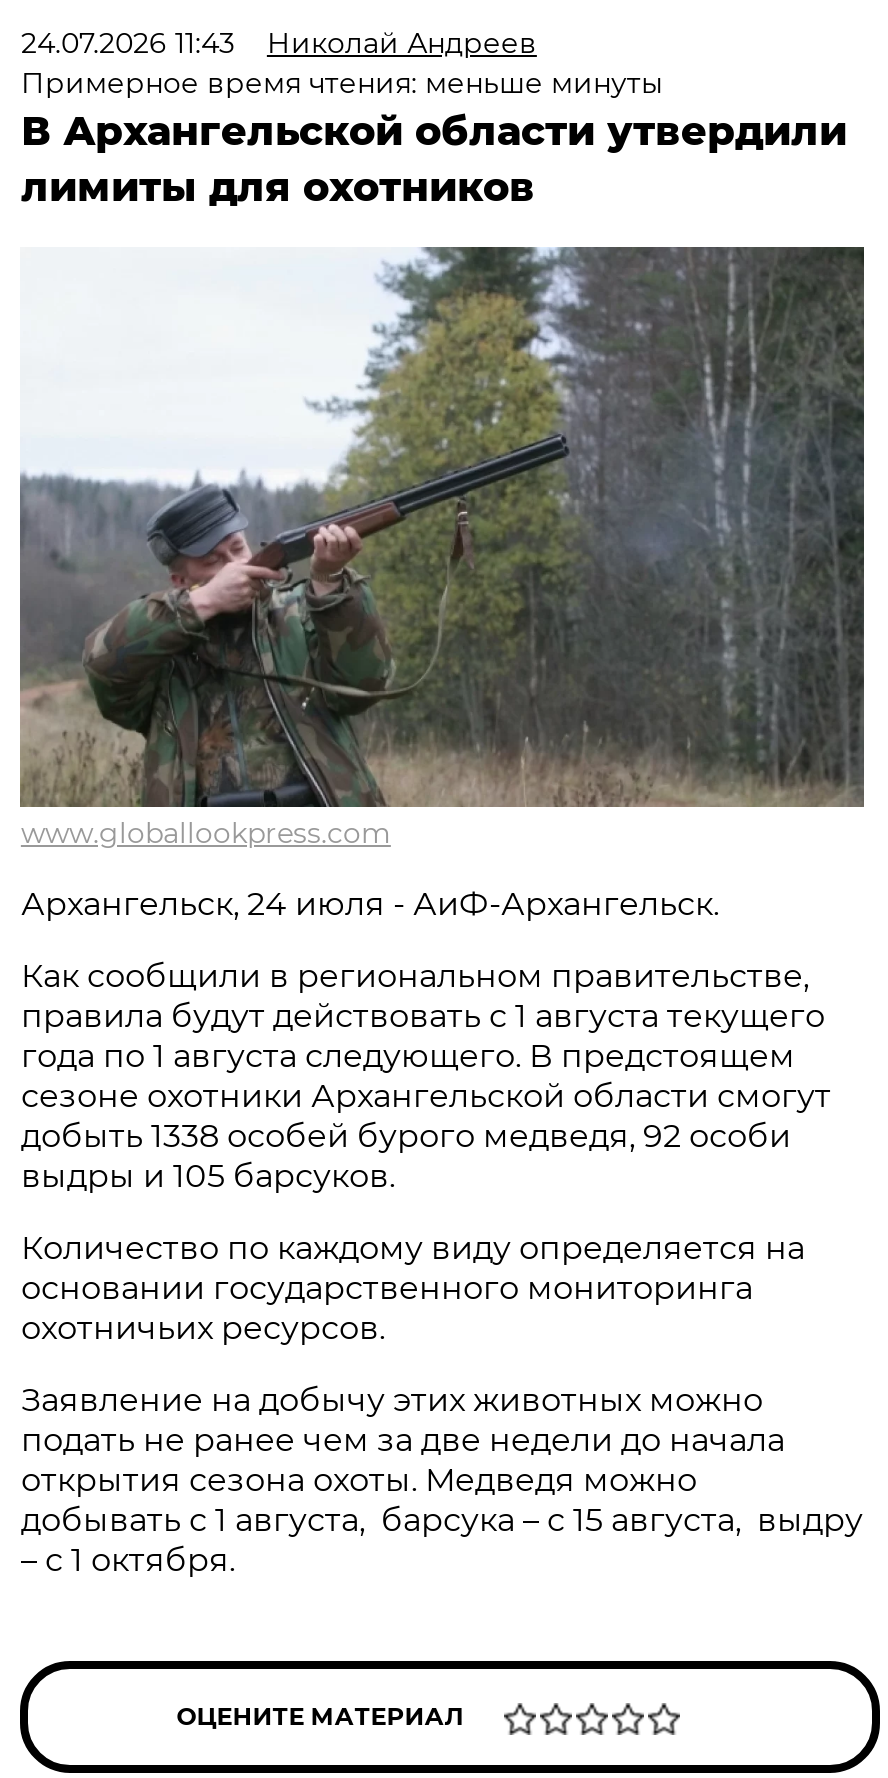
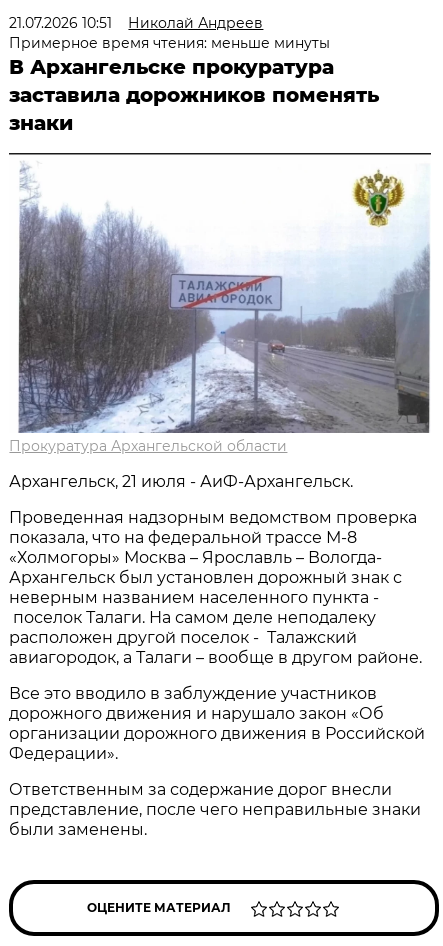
[21,25,537,61] 24.07.2026 11:43 Николай Андреев -> [9,14,263,32] 21.07.2026 10:51 Николай Андреев
[21,107,847,211] В Архангельской области утвердили | лимиты для охотников -> [9,55,379,135] В Архангельске прокуратура | заставила дорожников поменять | знаки
[18,245,866,851] [image] | www.globallookpress.com -> [9,166,431,455] [image] | Прокуратура Архангельской области
[21,885,719,923] Архангельск, 24 июля - АиФ-Архангельск. -> [9,472,353,491] Архангельск, 21 июля - АиФ-Архангельск.
[21,957,831,1195] Как сообщили в региональном правительстве, | правила будут действовать с 1 августа текущего | года по 1 августа следующего. В предстоящем | сезоне охотники Архангельской области смогут | добыть 1338 особей бурого медведя, 92 особи | выдры и 105 барсуков. -> [9,508,422,667] Проведенная надзорным ведомством проверка | показала, что на федеральной трассе М-8 | «Холмогоры» Москва – Ярославль – Вологда- | Архангельск был установлен дорожный знак с | неверным названием населенного пункта - | поселок Талаги. На самом деле неподалеку | расположен другой поселок - Талажский | авиагородок, а Талаги – вообще в другом районе.
[21,1229,805,1347] Количество по каждому виду определяется на | основании государственного мониторинга | охотничьих ресурсов. -> [9,684,425,763] Все это вводило в заблуждение участников | дорожного движения и нарушало закон «Об | организации дорожного движения в Российской | Федерации».
[21,1381,863,1579] Заявление на добычу этих животных можно | подать не ранее чем за две недели до начала | открытия сезона охоты. Медведя можно | добывать с 1 августа, барсука – с 15 августа, выдру | – с 1 октября. -> [9,780,421,839] Ответственным за содержание дорог внесли | представление, после чего неправильные знаки | были заменены.

